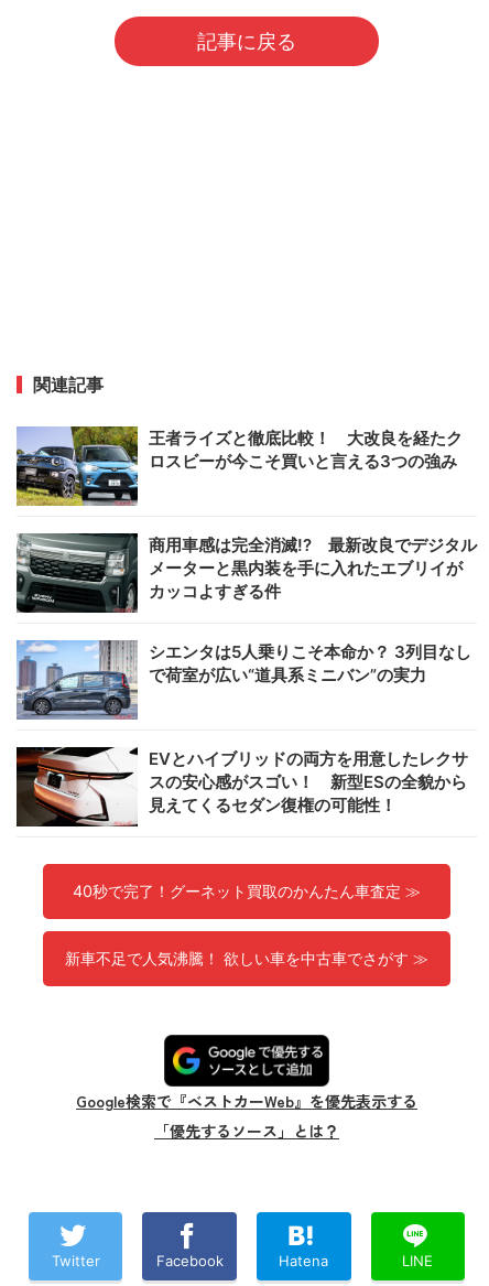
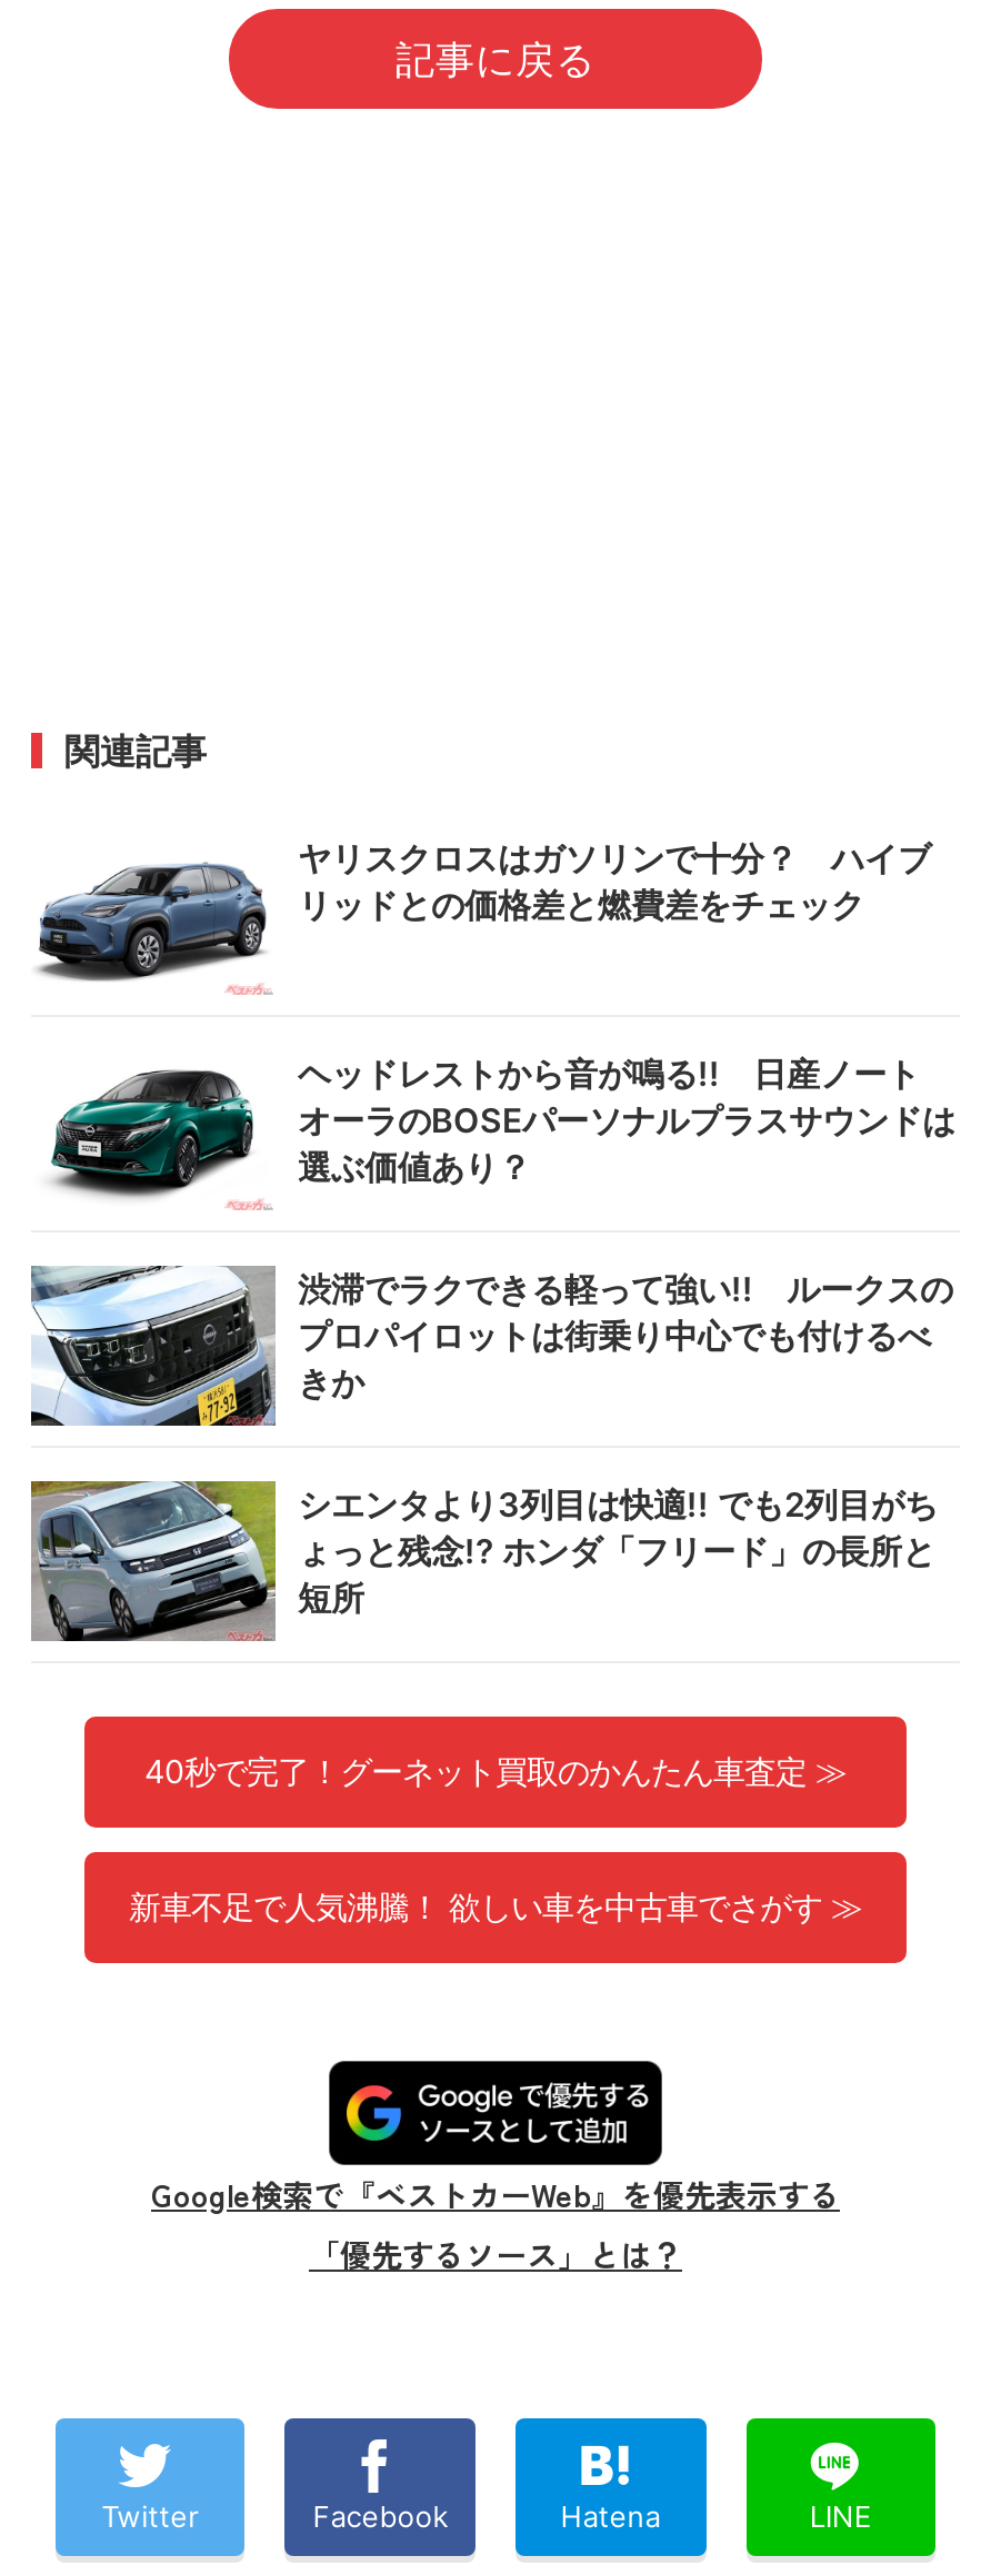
[15,425,463,507] [image] | 王者ライズと徹底比較！ 大改良を経たク | ロスビーが今こそ買いと言える3つの強み -> [31,835,931,995] [image] | ヤリスクロスはガソリンで十分？ ハイブ | リッドとの価格差と燃費差をチェック
[15,532,477,614] [image] | 商用車感は完全消滅!? 最新改良でデジタル | メーターと黒内装を手に入れたエブリイが | カッコよすぎる件 -> [31,1050,955,1210] [image] | ヘッドレストから音が鳴る!! 日産ノート | オーラのBOSEパーソナルプラスサウンドは | 選ぶ価値あり？
[15,639,471,721] [image] | シエンタは5人乗りこそ本命か？ 3列目なし | で荷室が広い“道具系ミニバン”の実力 -> [31,1264,953,1428] [image] | 渋滞でラクできる軽って強い!! ルークスの | プロパイロットは街乗り中心でも付けるべ | きか
[15,746,468,826] [image] | EVとハイブリッドの両方を用意したレクサ | スの安心感がスゴい！ 新型ESの全貌から | 見えてくるセダン復権の可能性！ -> [29,1479,938,1641] [image] | シエンタより3列目は快適!! でも2列目がち | ょっと残念!? ホンダ「フリード」の長所と | 短所

